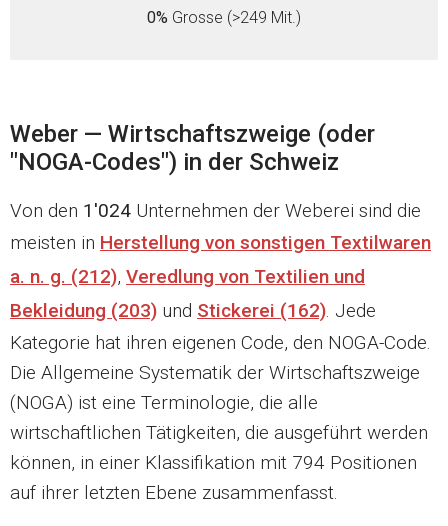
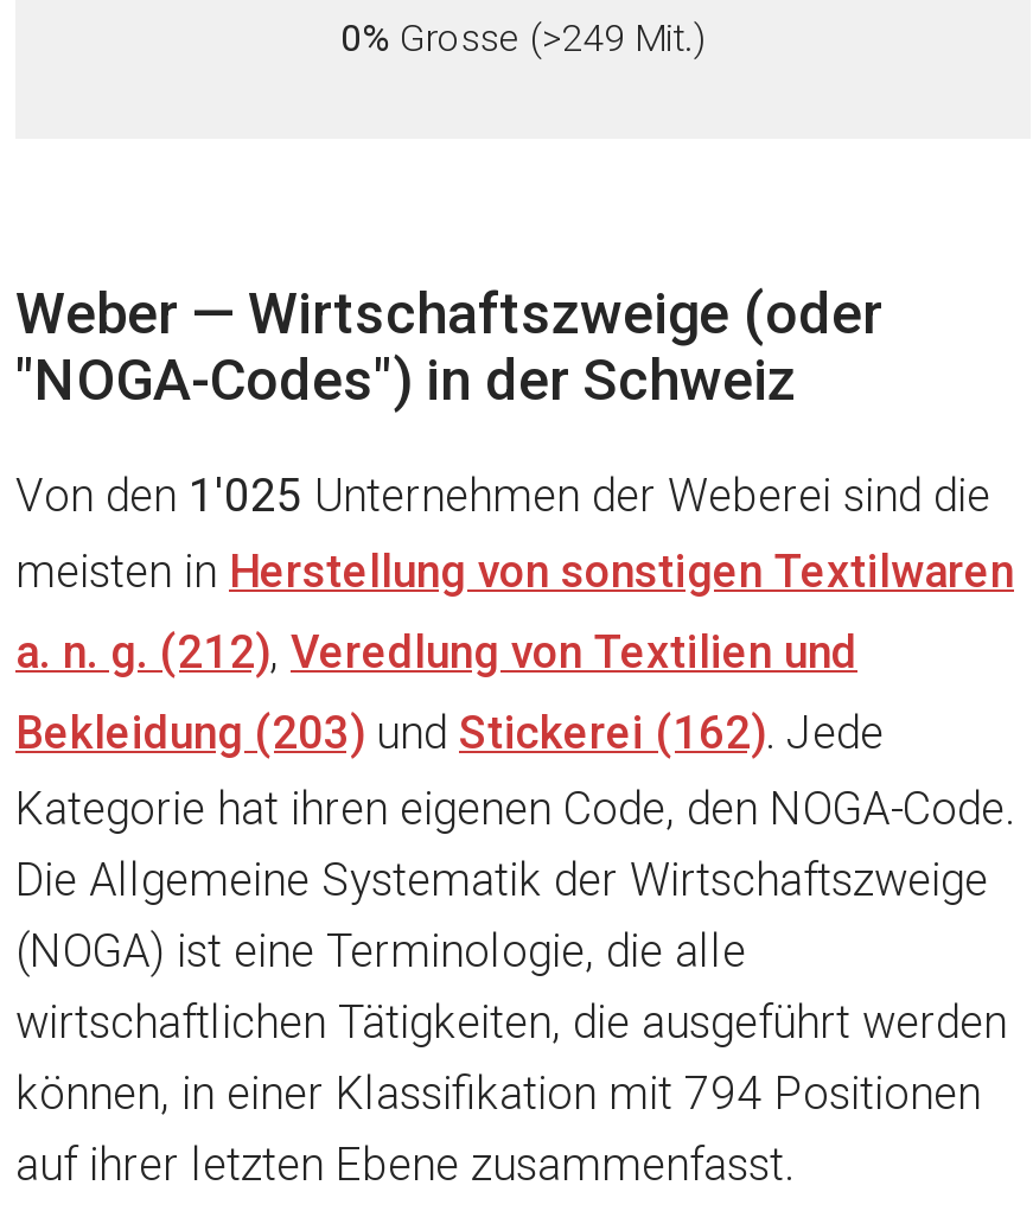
[10,199,421,222] Von den 1'024 Unternehmen der Weberei sind die -> [15,468,990,522] Von den 1'025 Unternehmen der Weberei sind die

